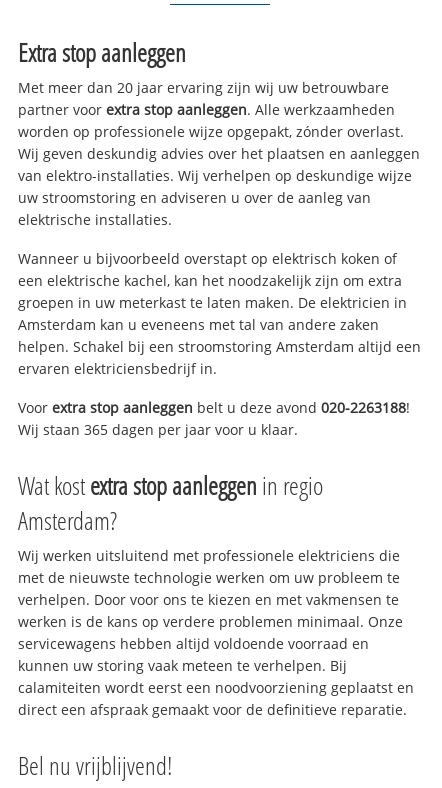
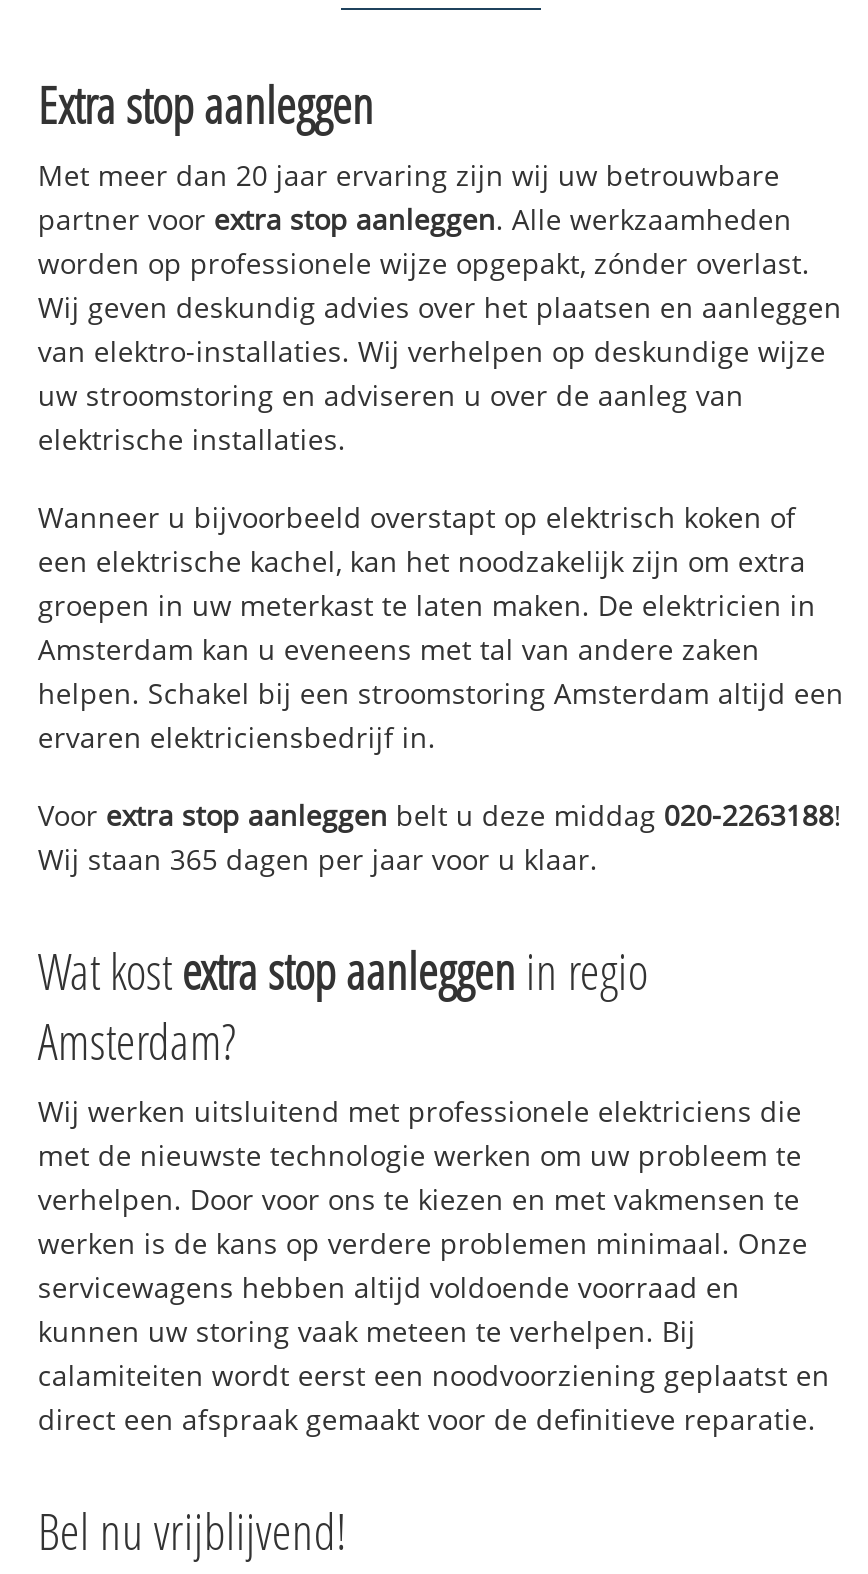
[18,398,410,417] Voor extra stop aanleggen belt u deze avond 020-2263188! -> [38,796,842,834] Voor extra stop aanleggen belt u deze middag 020-2263188!

